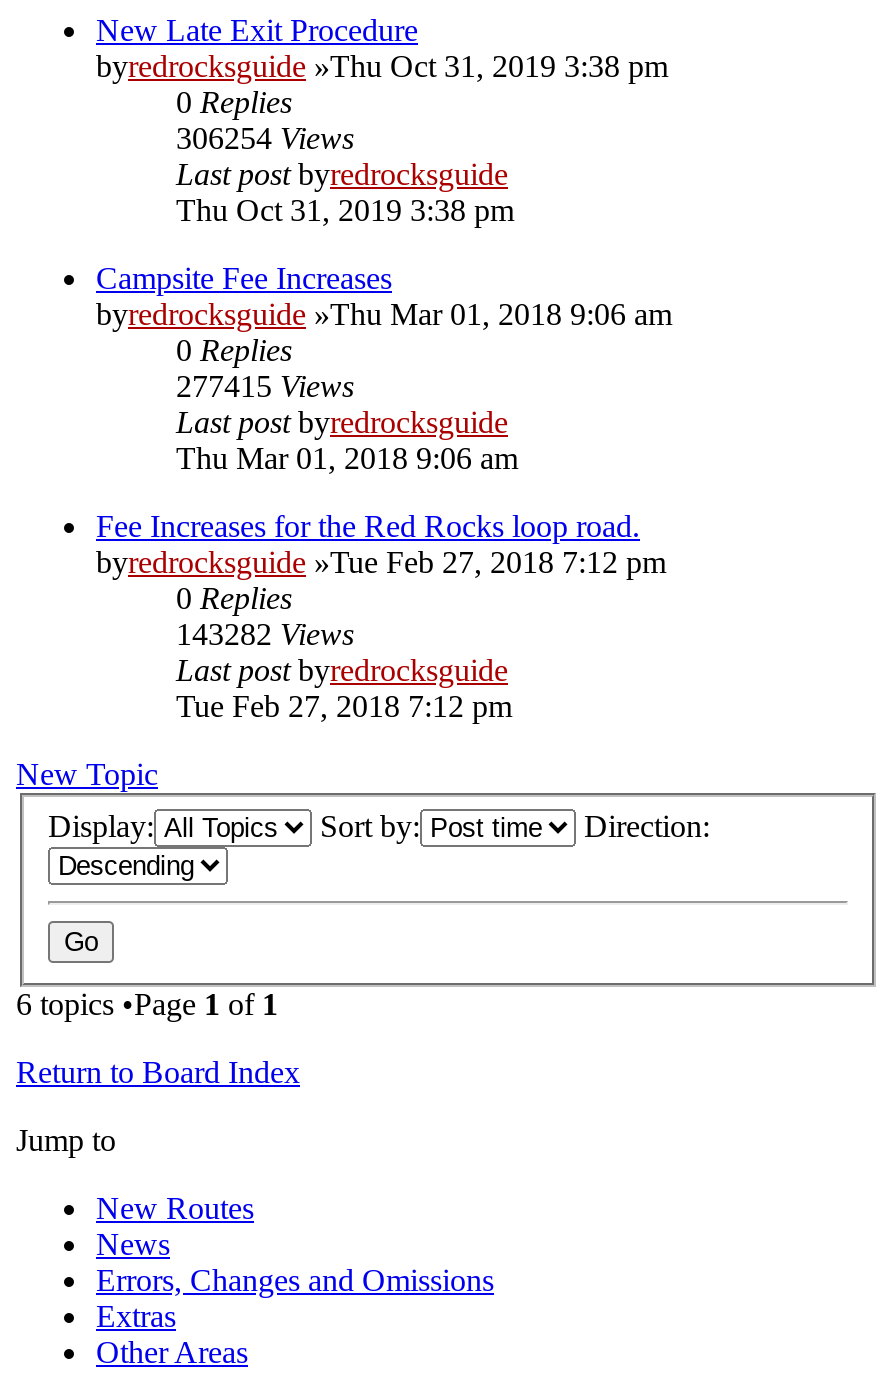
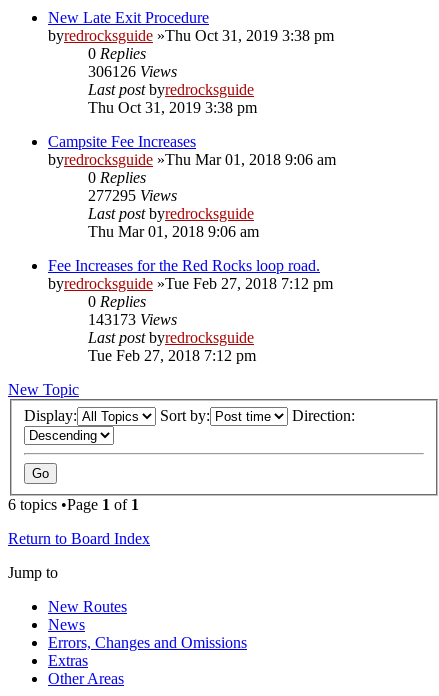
[176,122,354,156] 306254 Views -> [88,63,177,80] 306126 Views
[176,370,354,404] 277415 Views -> [88,187,177,204] 277295 Views
[176,618,354,652] 143282 Views -> [88,311,177,328] 143173 Views

